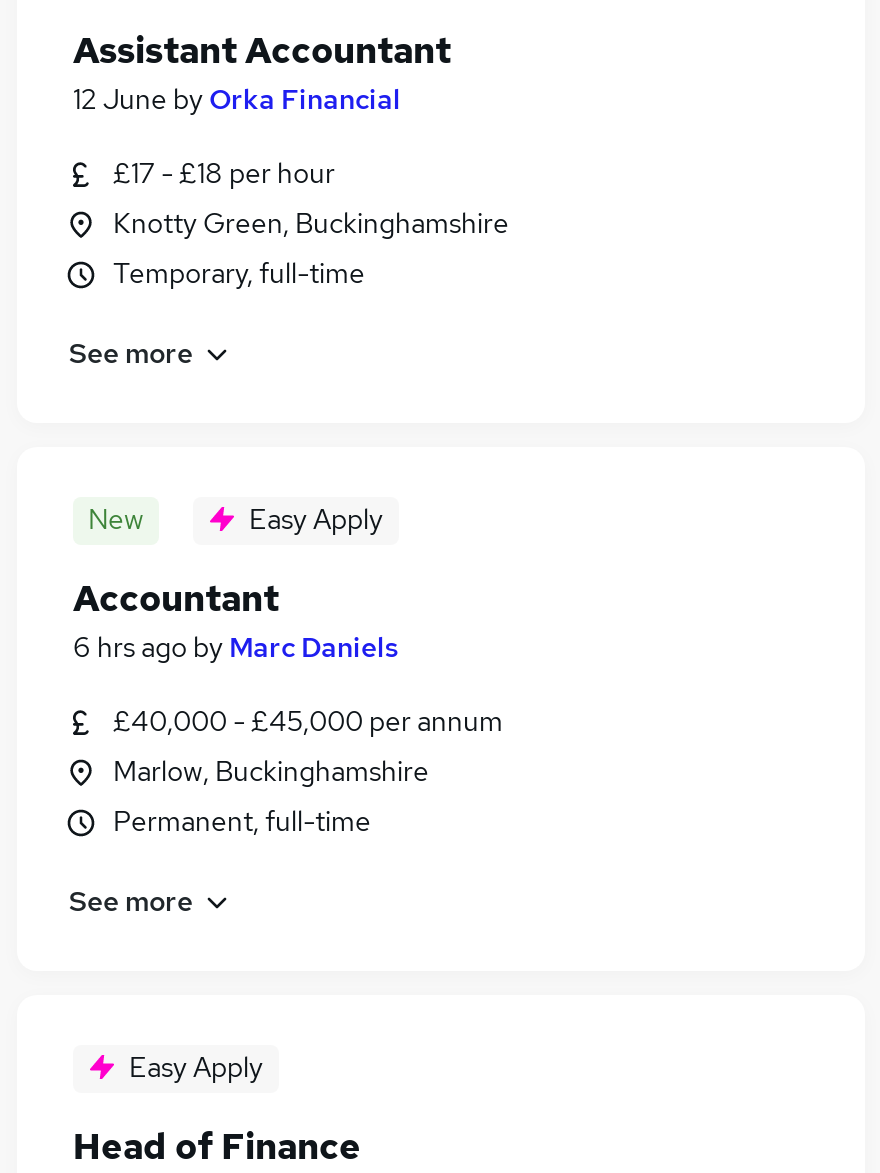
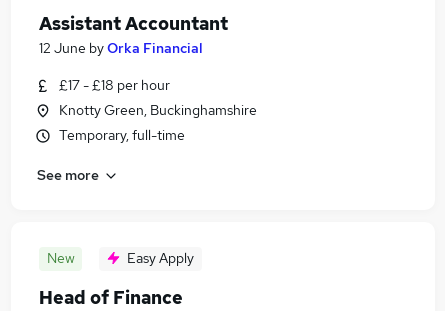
[69,575,503,918] Accountant | 6 hrs ago by Marc Daniels | £40,000 - £45,000 per annum | Marlow, Buckinghamshire | Permanent, full-time | See more -> none
[129,1049,263,1085] Easy Apply -> none

